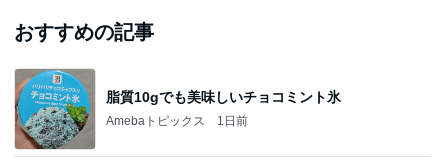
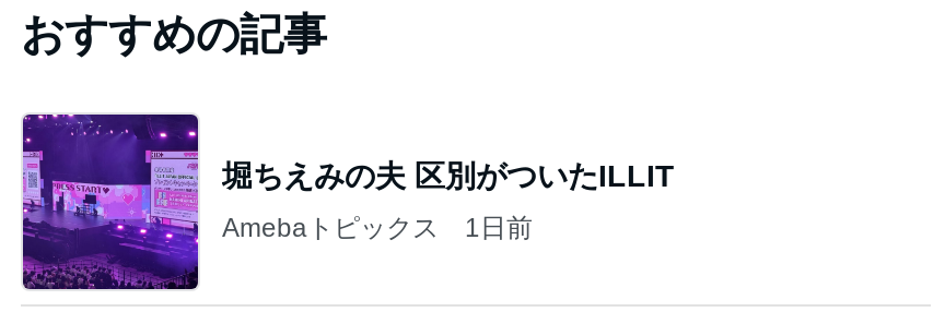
[14,68,341,150] [image] | 脂質10gでも美味しいチョコミント氷 -> [21,112,675,291] [image] | 堀ちえみの夫 区別がついたILLIT

